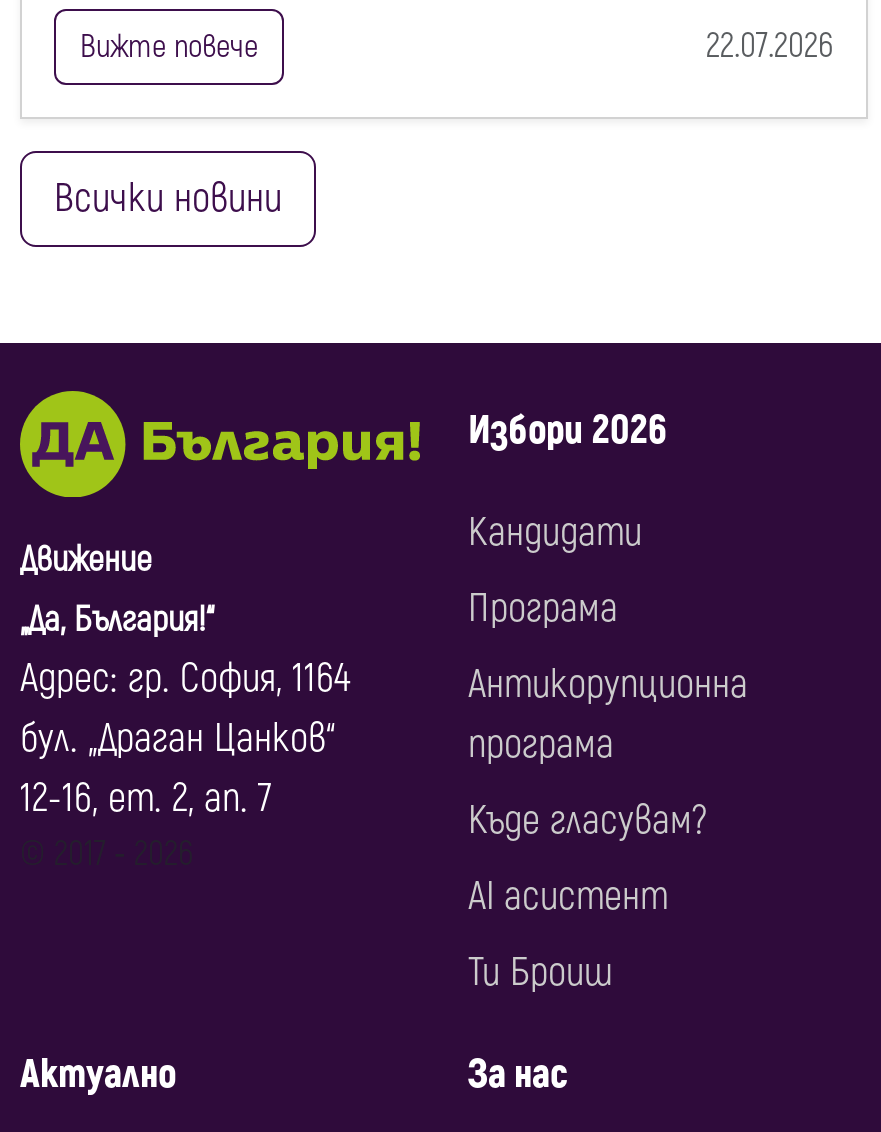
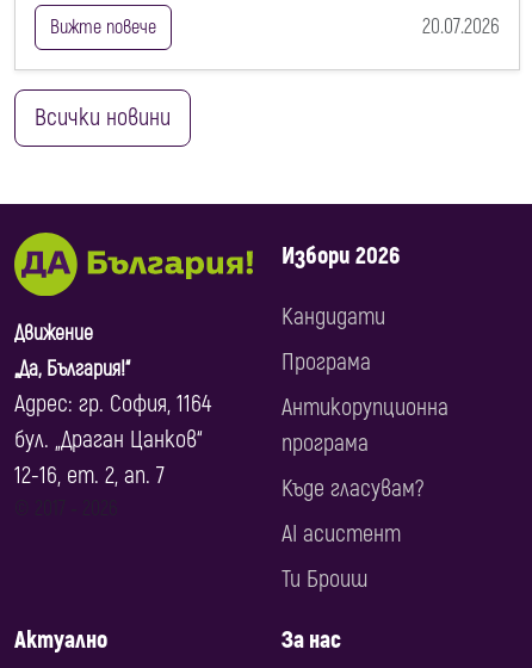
[706,25,834,67] 22.07.2026 -> [422,14,500,39] 20.07.2026

